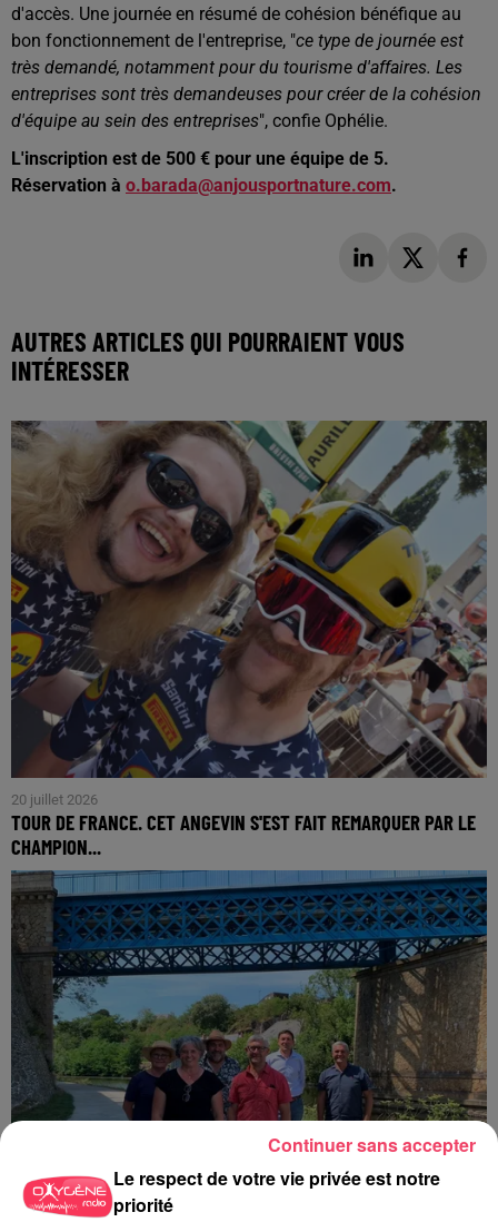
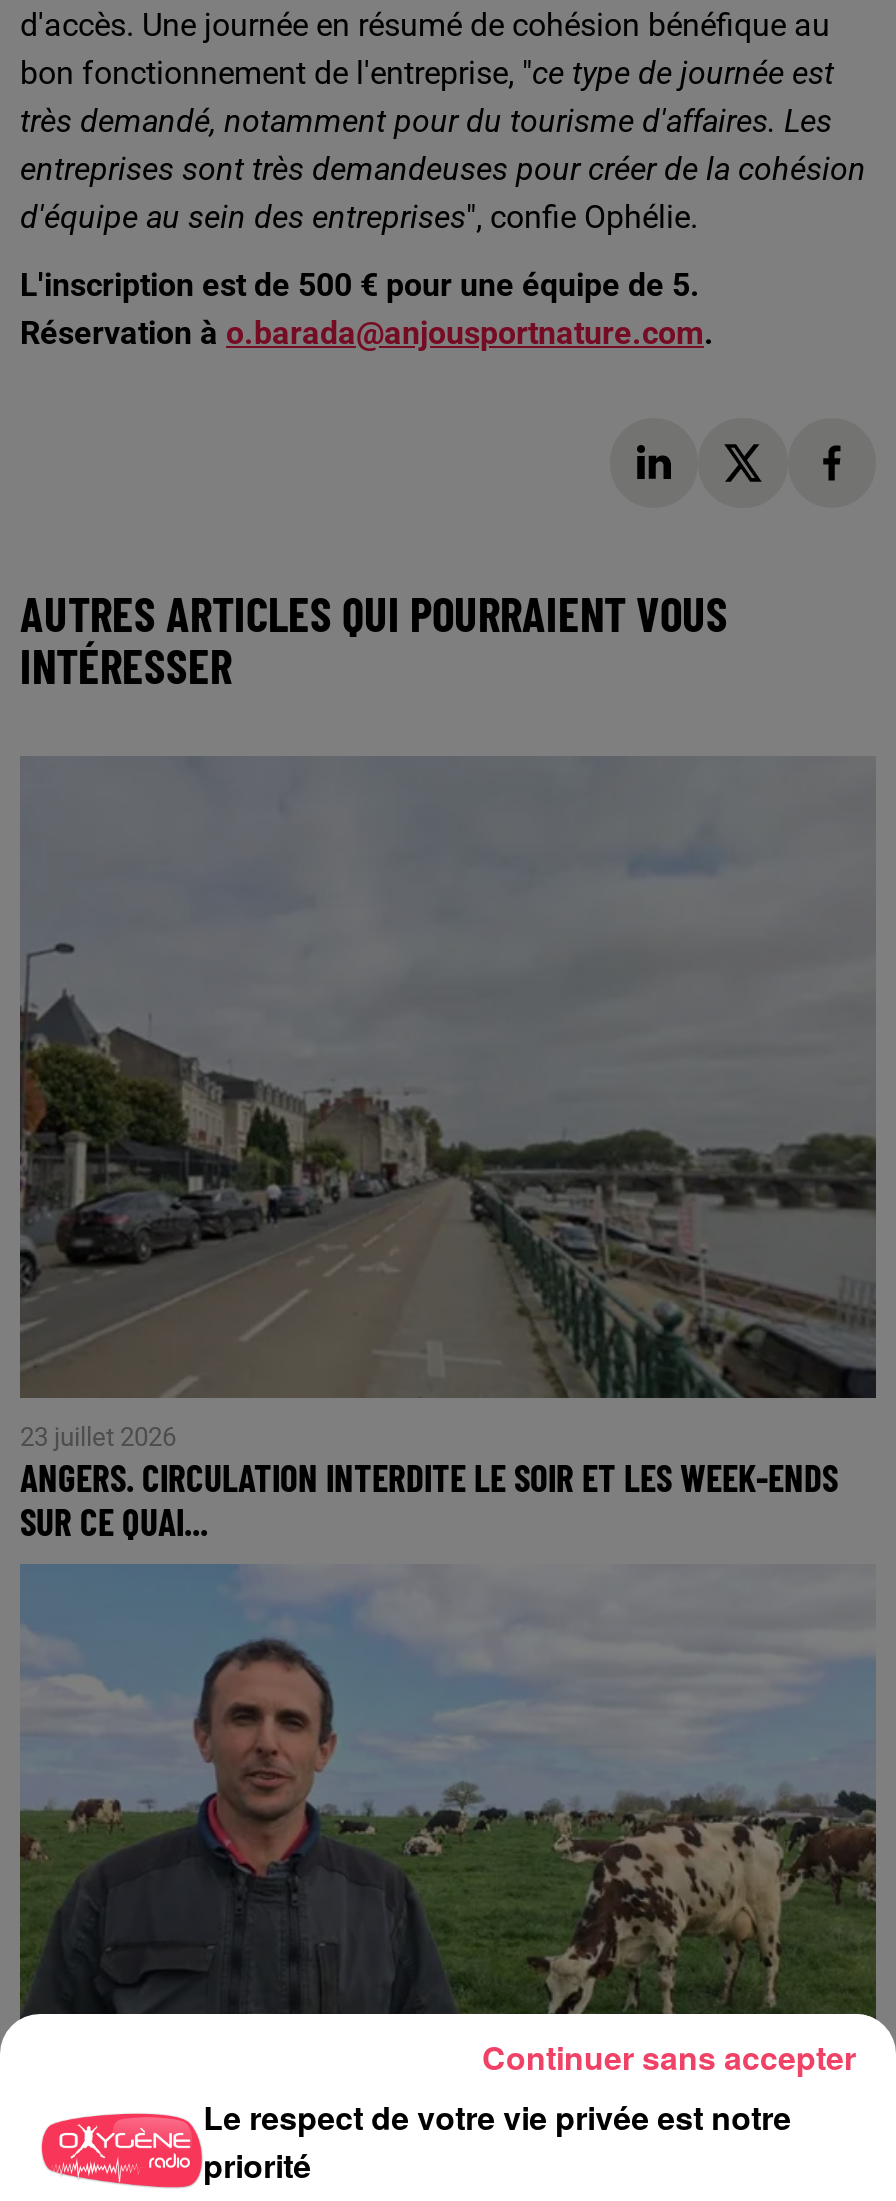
[11,421,487,859] [image] | 20 juillet 2026 | TOUR DE FRANCE. CET ANGEVIN S'EST FAIT REMARQUER PAR LE | CHAMPION... -> [20,758,876,1543] [image] | 23 juillet 2026 | ANGERS. CIRCULATION INTERDITE LE SOIR ET LES WEEK-ENDS | SUR CE QUAI...
[10,870,488,1121] [image] -> [20,1566,876,2014] [image]

